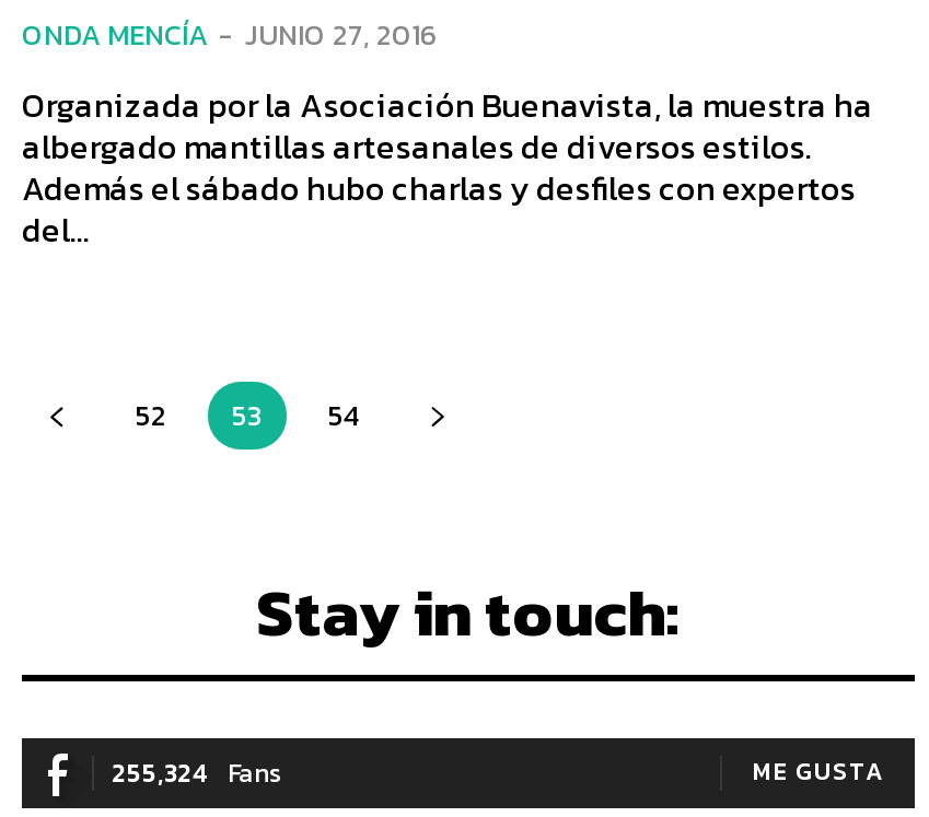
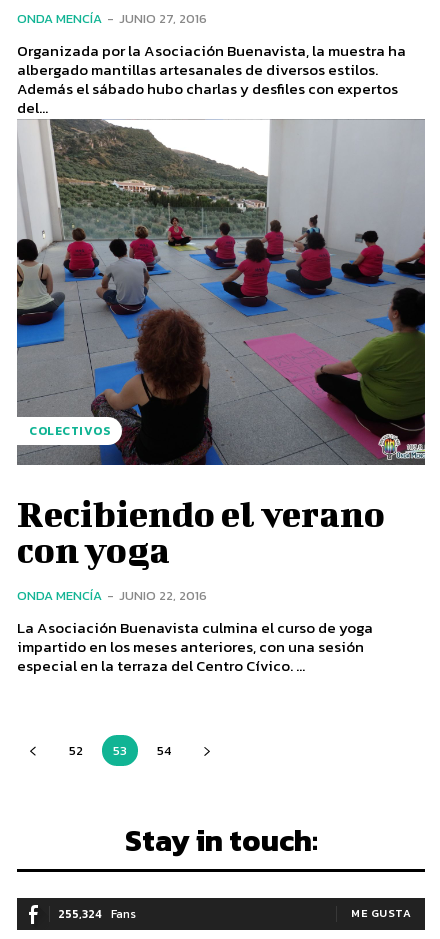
none -> [16,118,426,677] [image] | COLECTIVOS | Recibiendo el verano | con yoga | ONDA MENCÍA - JUNIO 22, 2016 | La Asociación Buenavista culmina el curso de yoga | impartido en los meses anteriores, con una sesión | especial en la terraza del Centro Cívico. ...

